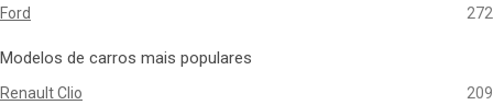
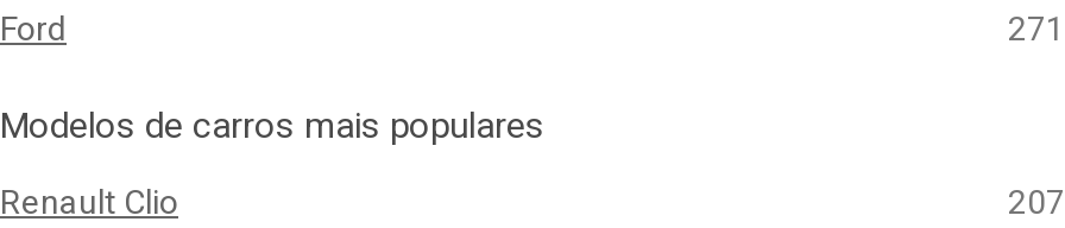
[467,4,493,22] 272 -> [1008,9,1065,47] 271
[467,84,493,102] 209 -> [1008,183,1065,221] 207

